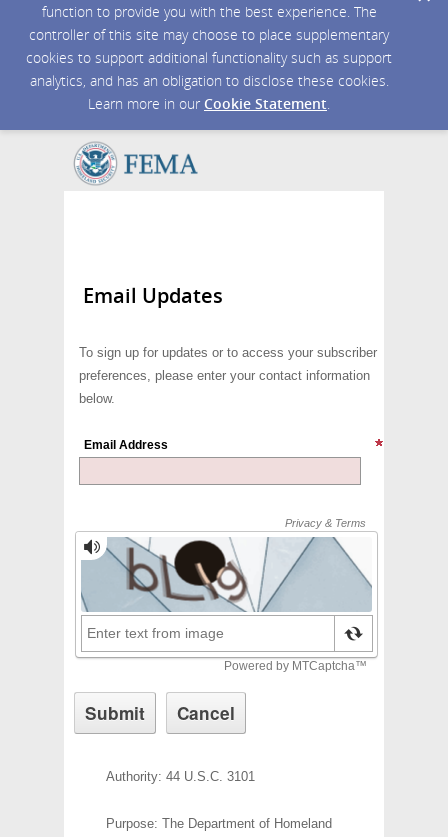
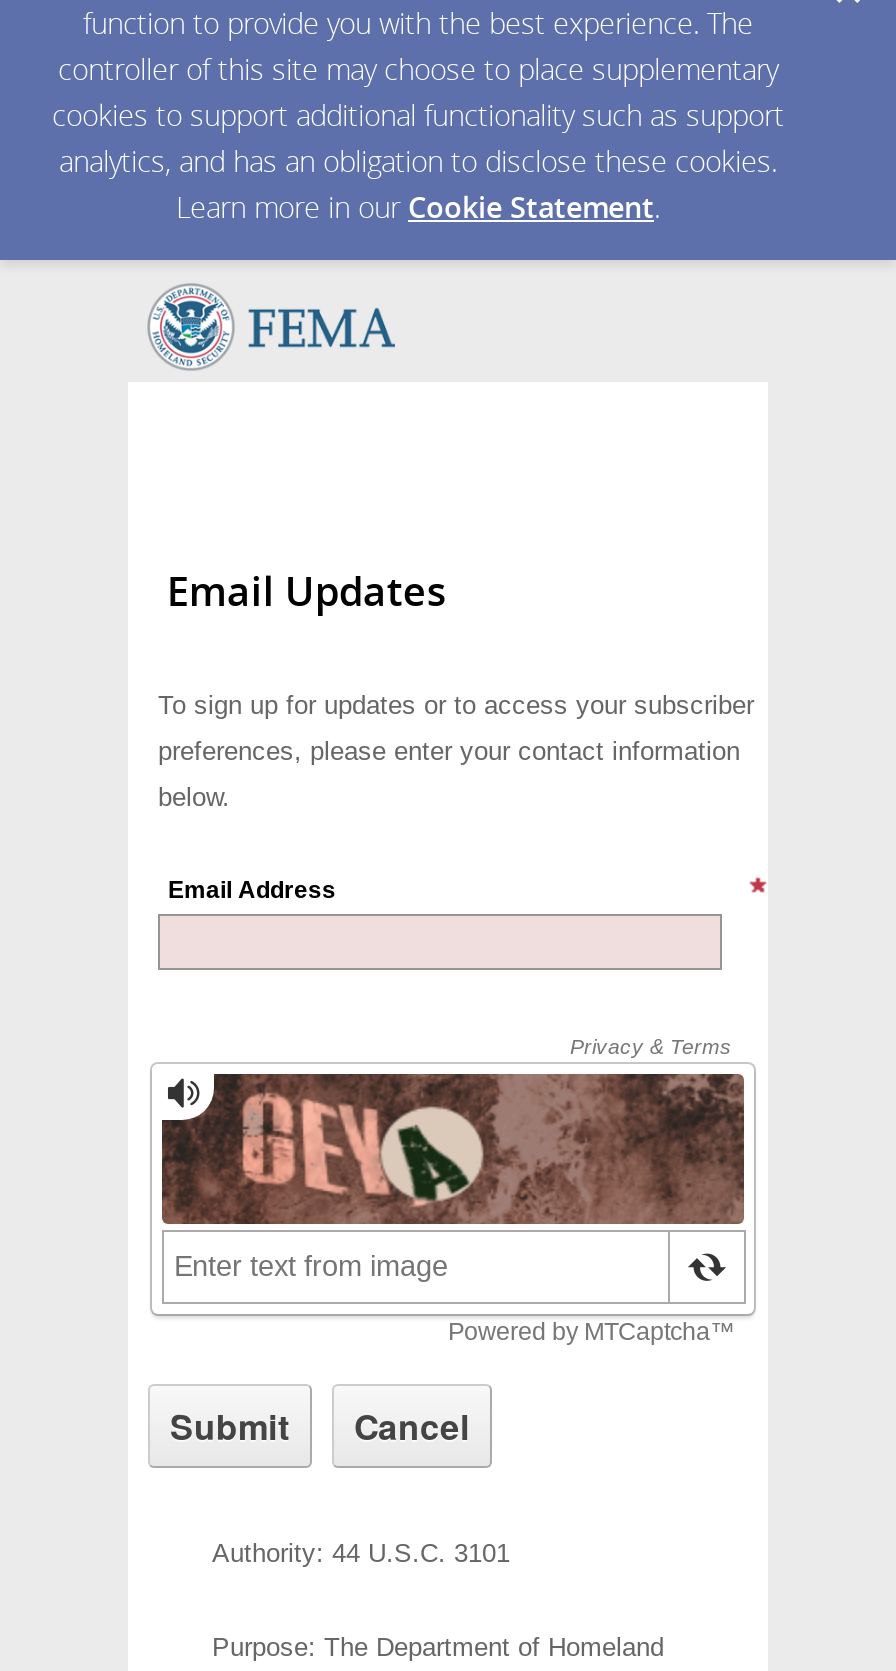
[80,536,373,613] [image] -> [160,1072,746,1226] [image]

